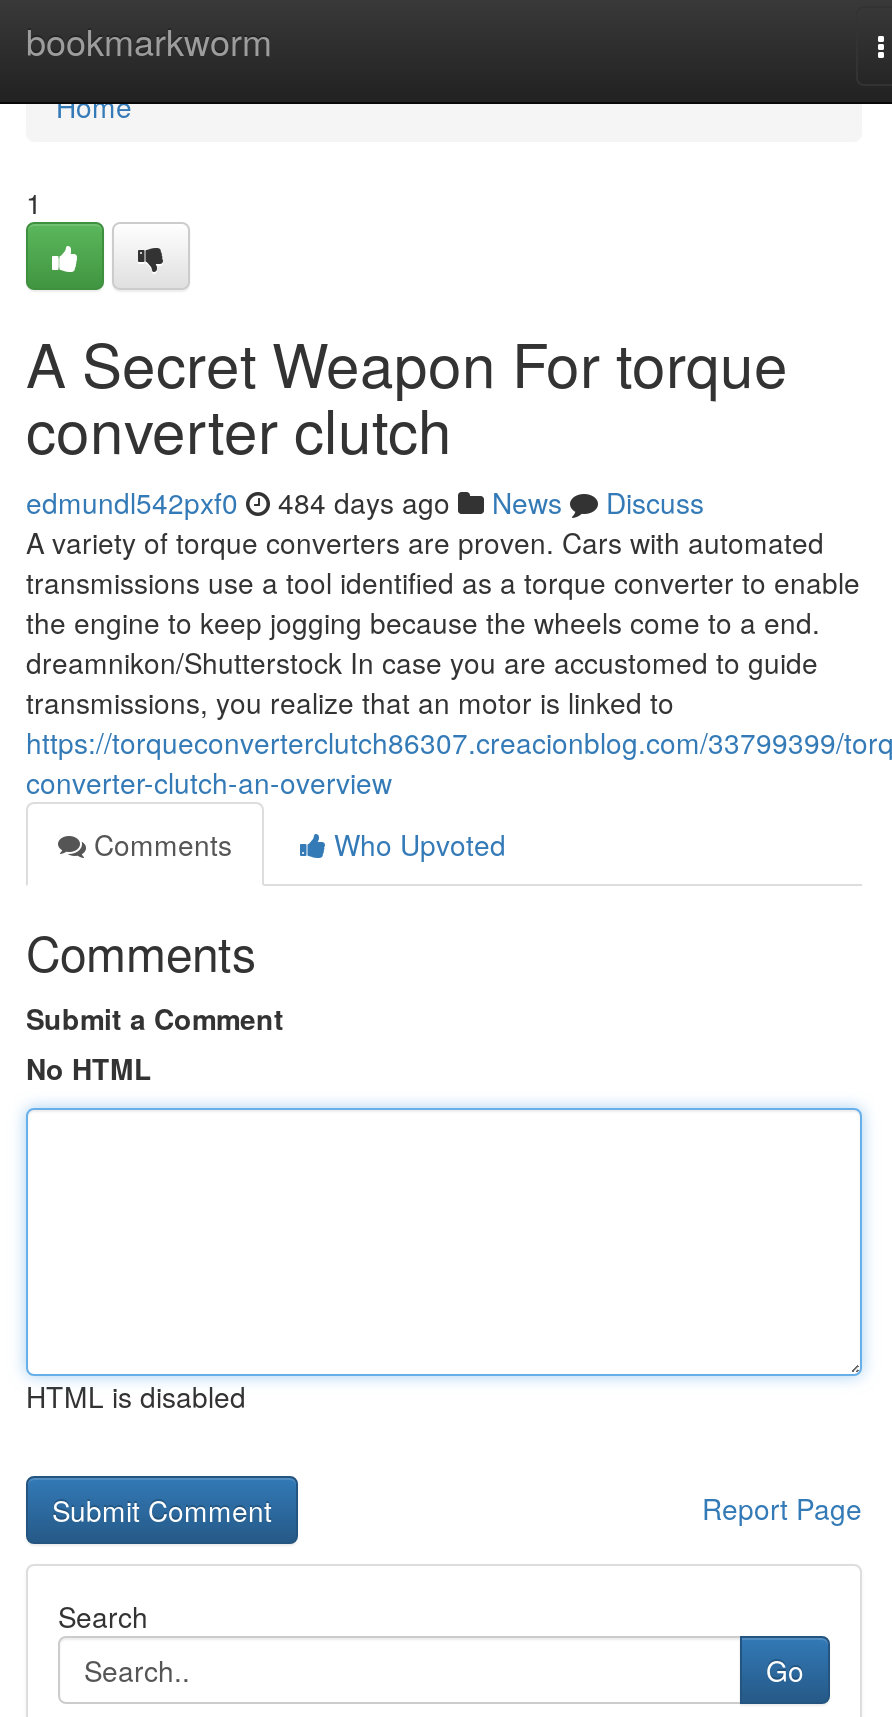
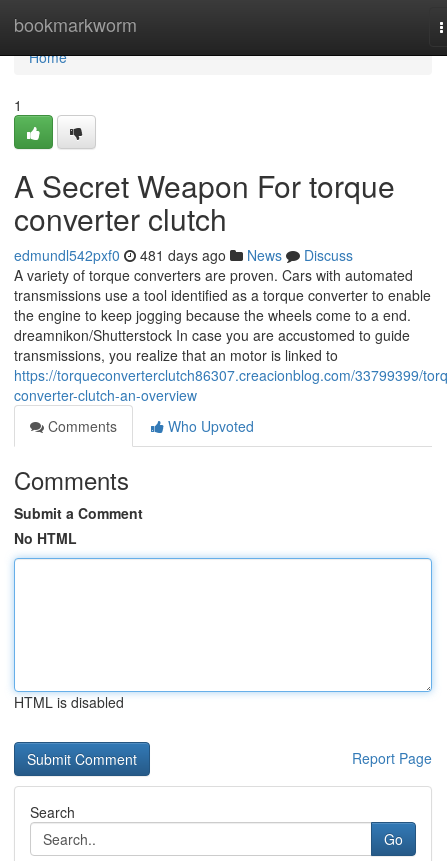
[26,482,704,522] edmundl542pxf0 484 days ago News Discuss -> [14,245,353,265] edmundl542pxf0 481 days ago News Discuss

